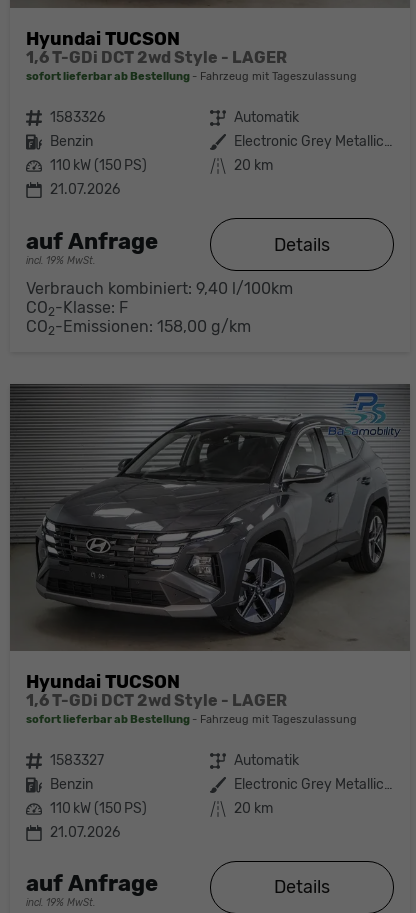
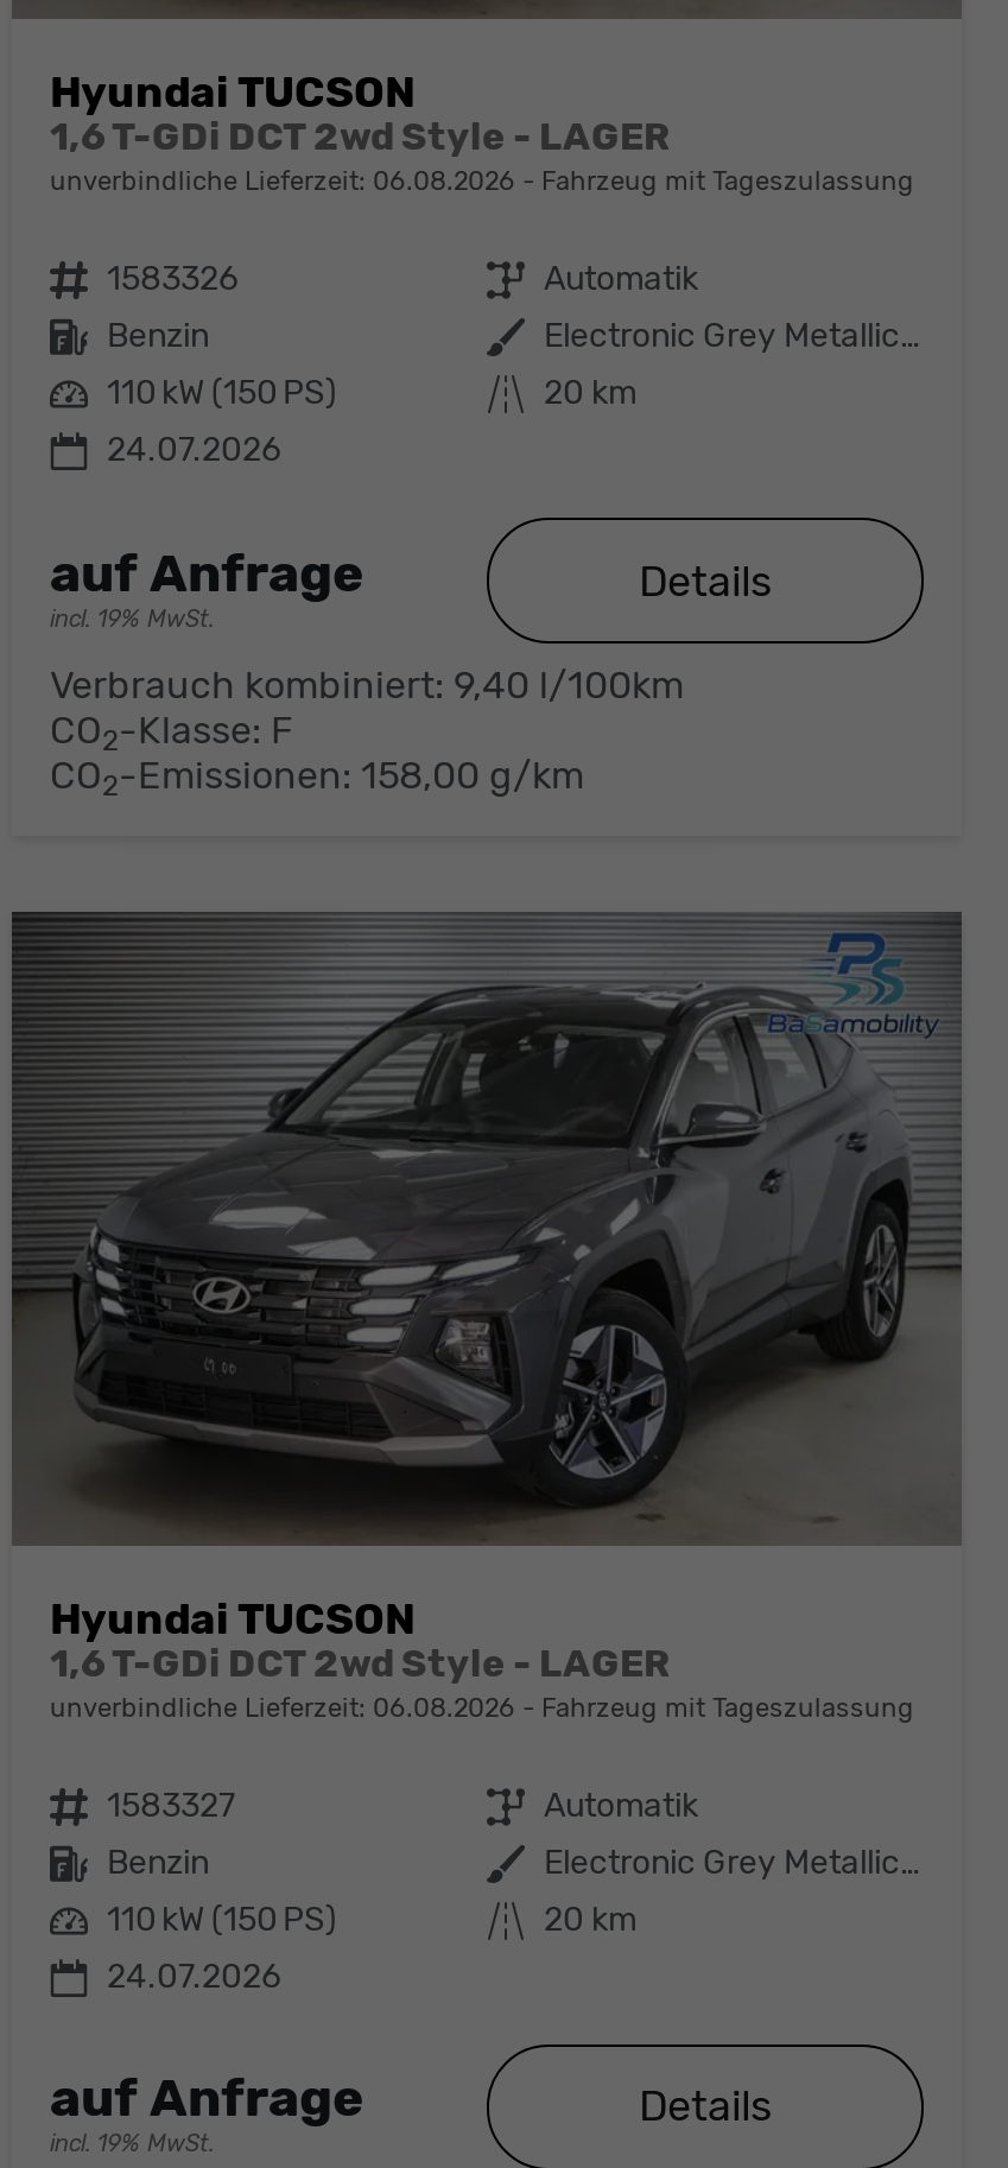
[26,70,357,83] sofort lieferbar ab Bestellung Fahrzeug mit Tageszulassung -> [50,167,914,198] unverbindliche Lieferzeit: 06.08.2026 | Fahrzeug mit Tageszulassung
[50,181,120,198] 21.07.2026 -> [107,431,280,471] 24.07.2026
[26,713,357,726] sofort lieferbar ab Bestellung Fahrzeug mit Tageszulassung -> [50,1693,914,1723] unverbindliche Lieferzeit: 06.08.2026 | Fahrzeug mit Tageszulassung
[50,824,120,841] 21.07.2026 -> [107,1956,280,1997] 24.07.2026

